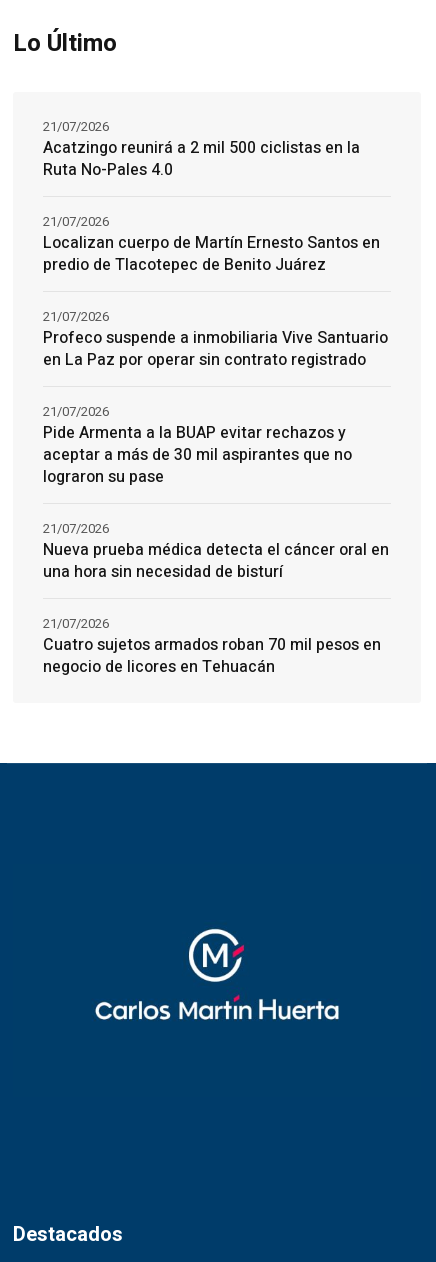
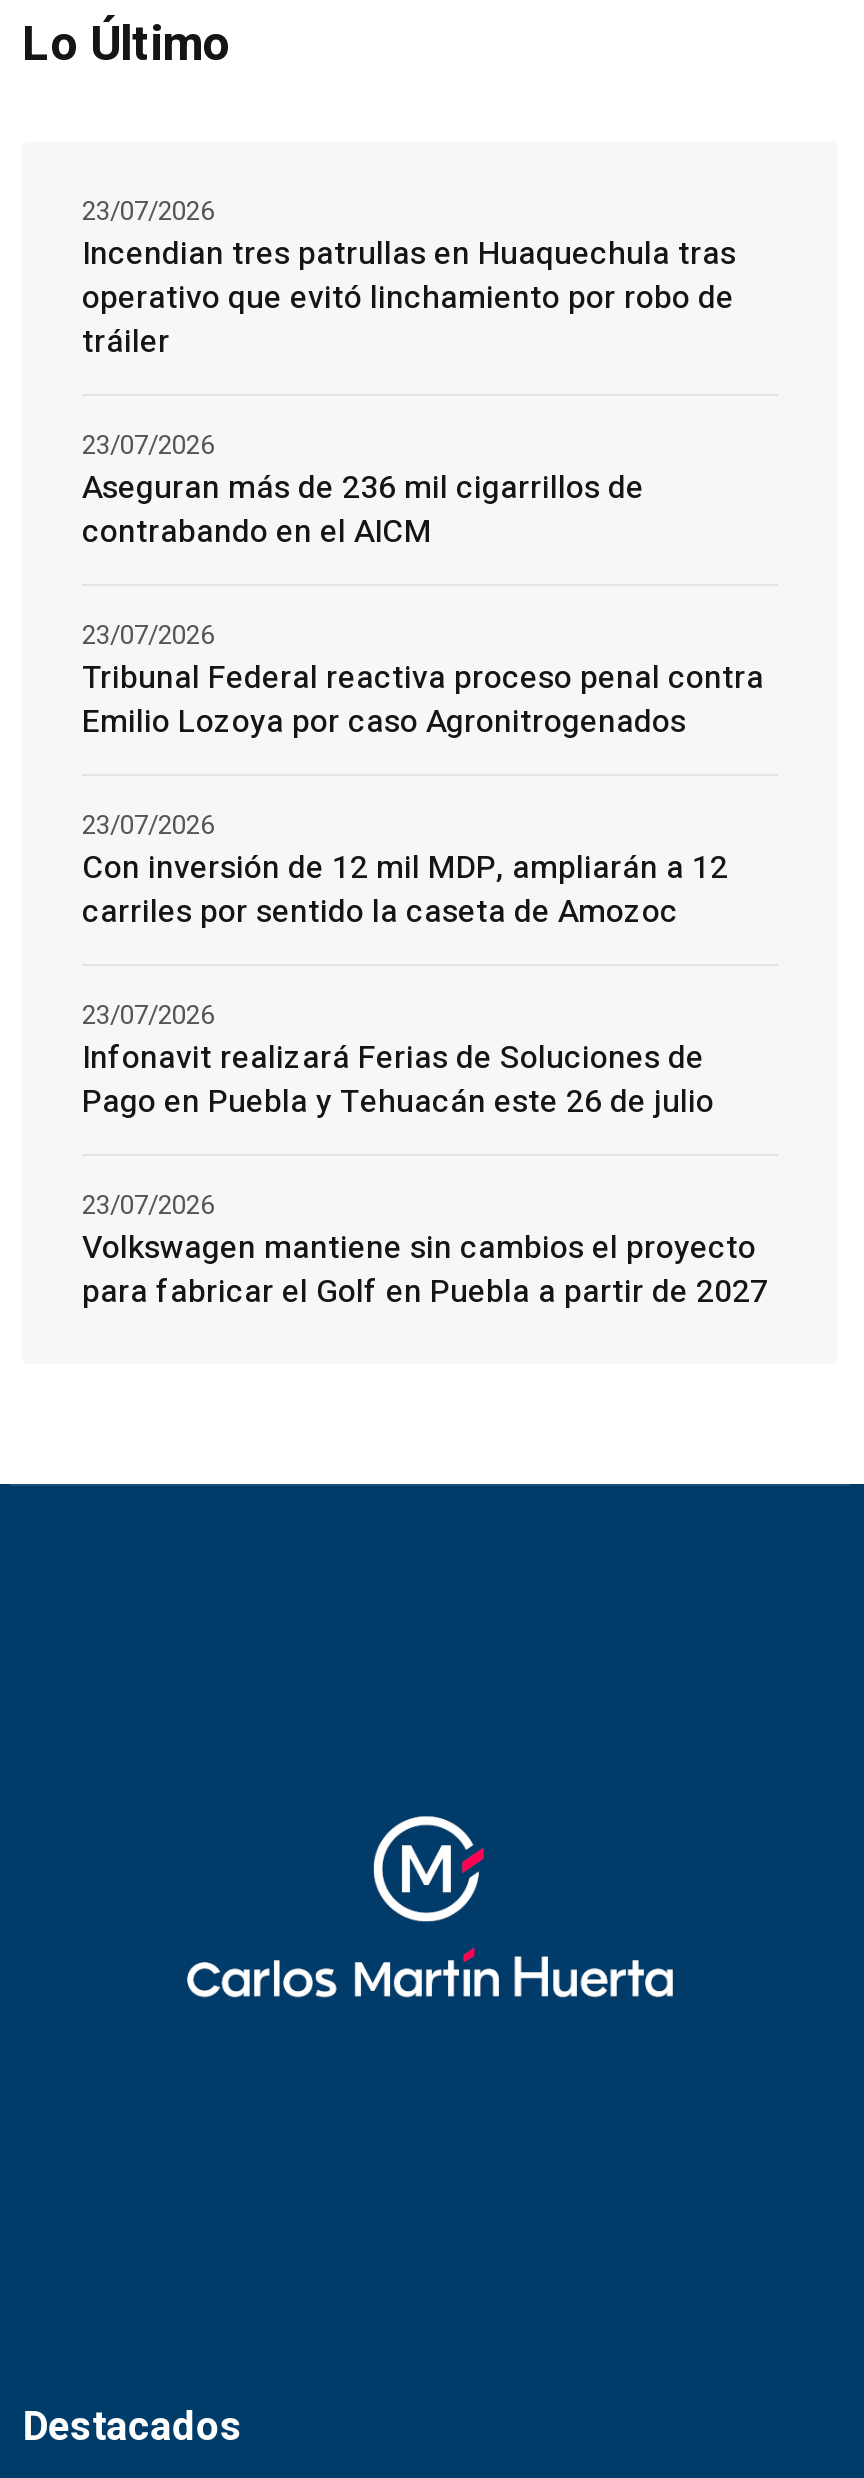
[43,117,109,136] 21/07/2026 -> [82,192,214,230] 23/07/2026
[43,136,360,182] Acatzingo reunirá a 2 mil 500 ciclistas en la | Ruta No-Pales 4.0 -> [82,230,736,366] Incendian tres patrullas en Huaquechula tras | operativo que evitó linchamiento por robo de | tráiler
[43,212,109,231] 21/07/2026 -> [82,426,214,464] 23/07/2026
[43,231,380,277] Localizan cuerpo de Martín Ernesto Santos en | predio de Tlacotepec de Benito Juárez -> [82,464,644,556] Aseguran más de 236 mil cigarrillos de | contrabando en el AICM
[43,307,109,326] 21/07/2026 -> [82,616,214,654] 23/07/2026
[43,326,388,372] Profeco suspende a inmobiliaria Vive Santuario | en La Paz por operar sin contrato registrado -> [82,654,764,746] Tribunal Federal reactiva proceso penal contra | Emilio Lozoya por caso Agronitrogenados
[43,402,109,421] 21/07/2026 -> [82,806,214,844] 23/07/2026
[43,421,352,489] Pide Armenta a la BUAP evitar rechazos y | aceptar a más de 30 mil aspirantes que no | lograron su pase -> [82,844,728,936] Con inversión de 12 mil MDP, ampliarán a 12 | carriles por sentido la caseta de Amozoc
[43,519,109,538] 21/07/2026 -> [82,996,214,1034] 23/07/2026
[43,538,389,584] Nueva prueba médica detecta el cáncer oral en | una hora sin necesidad de bisturí -> [82,1034,714,1126] Infonavit realizará Ferias de Soluciones de | Pago en Puebla y Tehuacán este 26 de julio
[43,614,109,633] 21/07/2026 -> [82,1186,214,1224] 23/07/2026
[43,633,381,679] Cuatro sujetos armados roban 70 mil pesos en | negocio de licores en Tehuacán -> [82,1224,768,1316] Volkswagen mantiene sin cambios el proyecto | para fabricar el Golf en Puebla a partir de 2027

